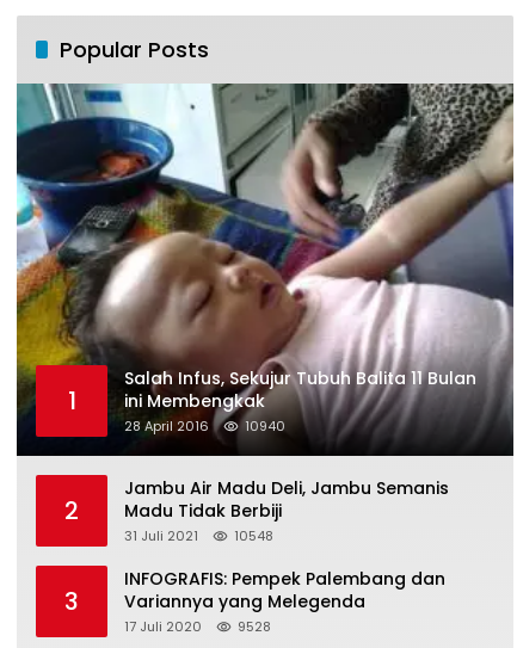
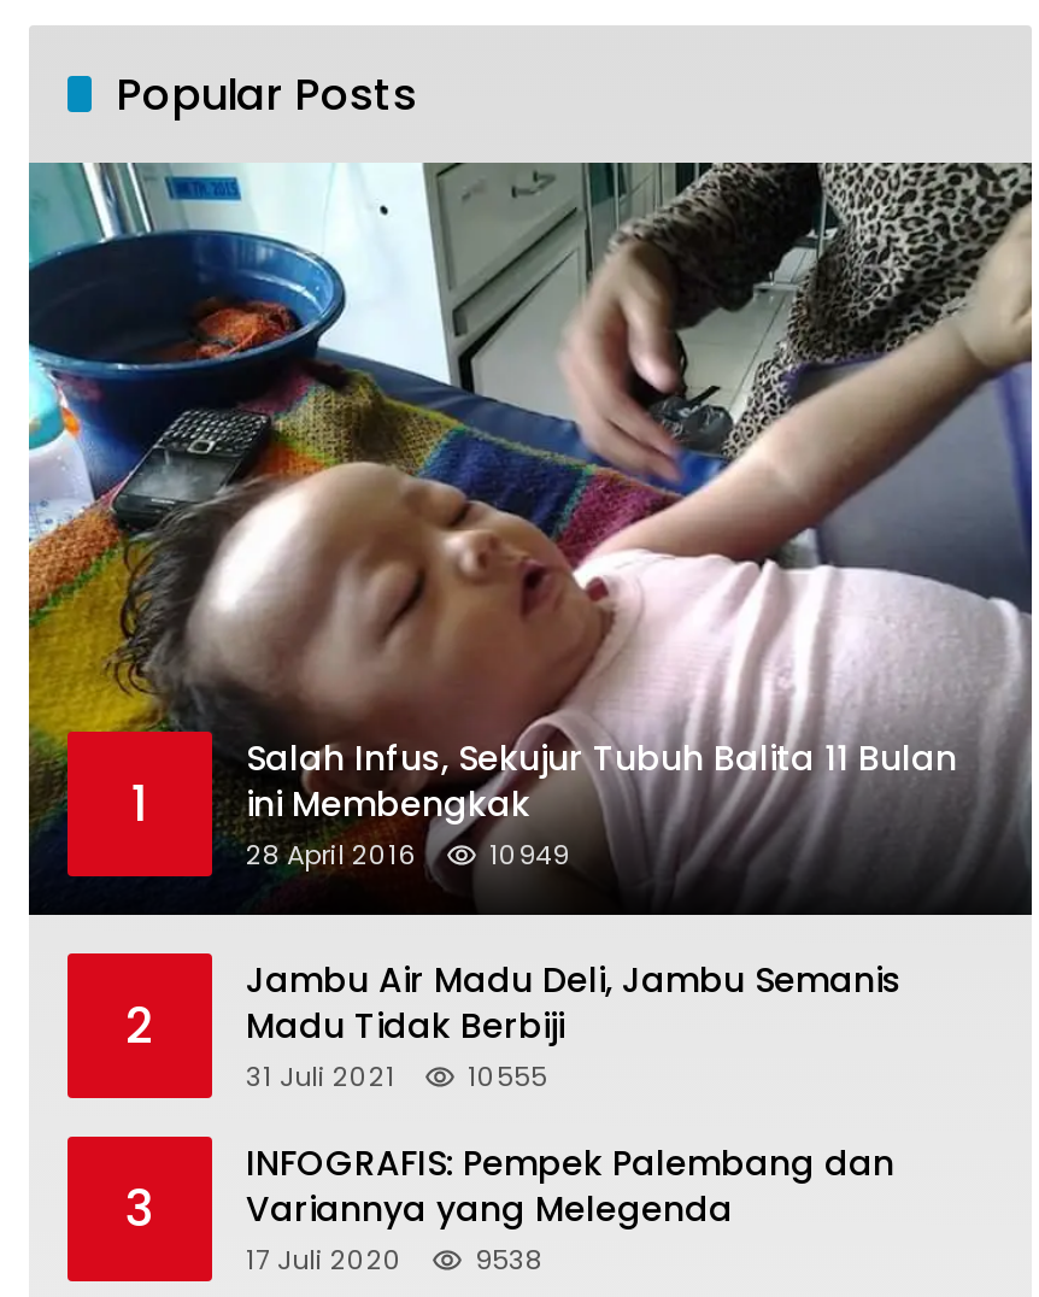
[124,417,285,436] 28 April 2016 10940 -> [246,836,569,874] 28 April 2016 10949
[124,526,273,545] 31 Juli 2021 10548 -> [246,1057,547,1096] 31 Juli 2021 10555
[124,617,271,636] 17 Juli 2020 9528 -> [246,1241,542,1279] 17 Juli 2020 9538

